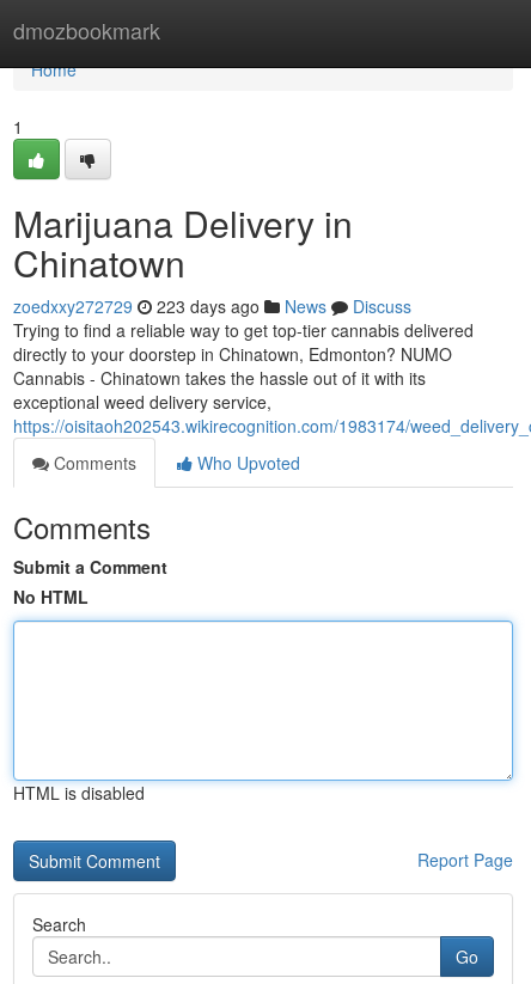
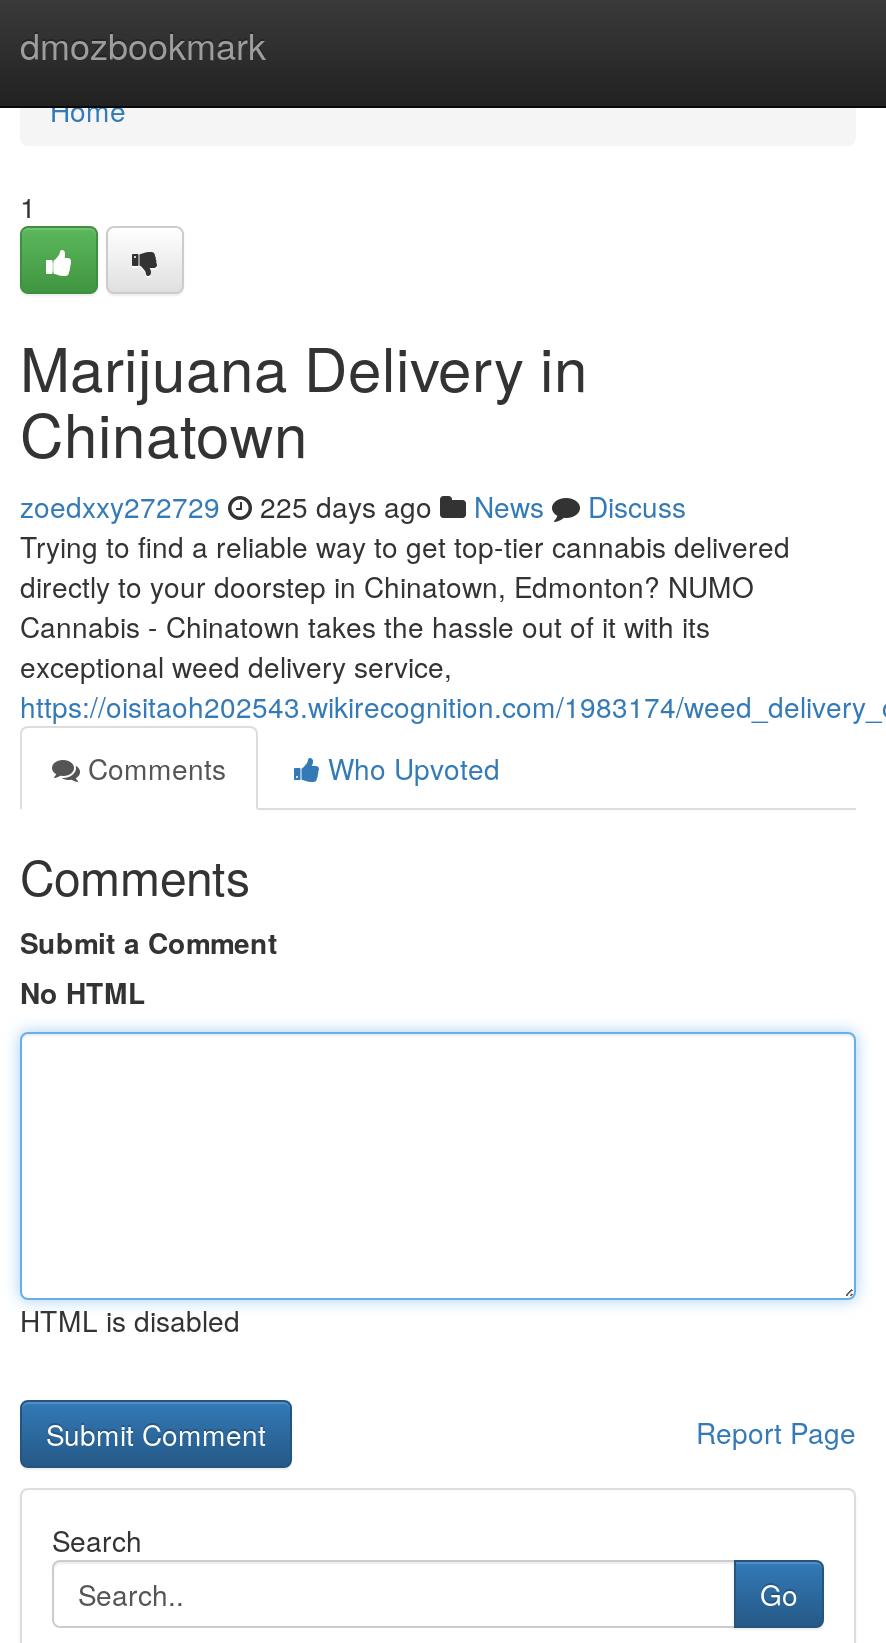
[13,294,411,318] zoedxxy272729 223 days ago News Discuss -> [20,486,686,526] zoedxxy272729 225 days ago News Discuss

